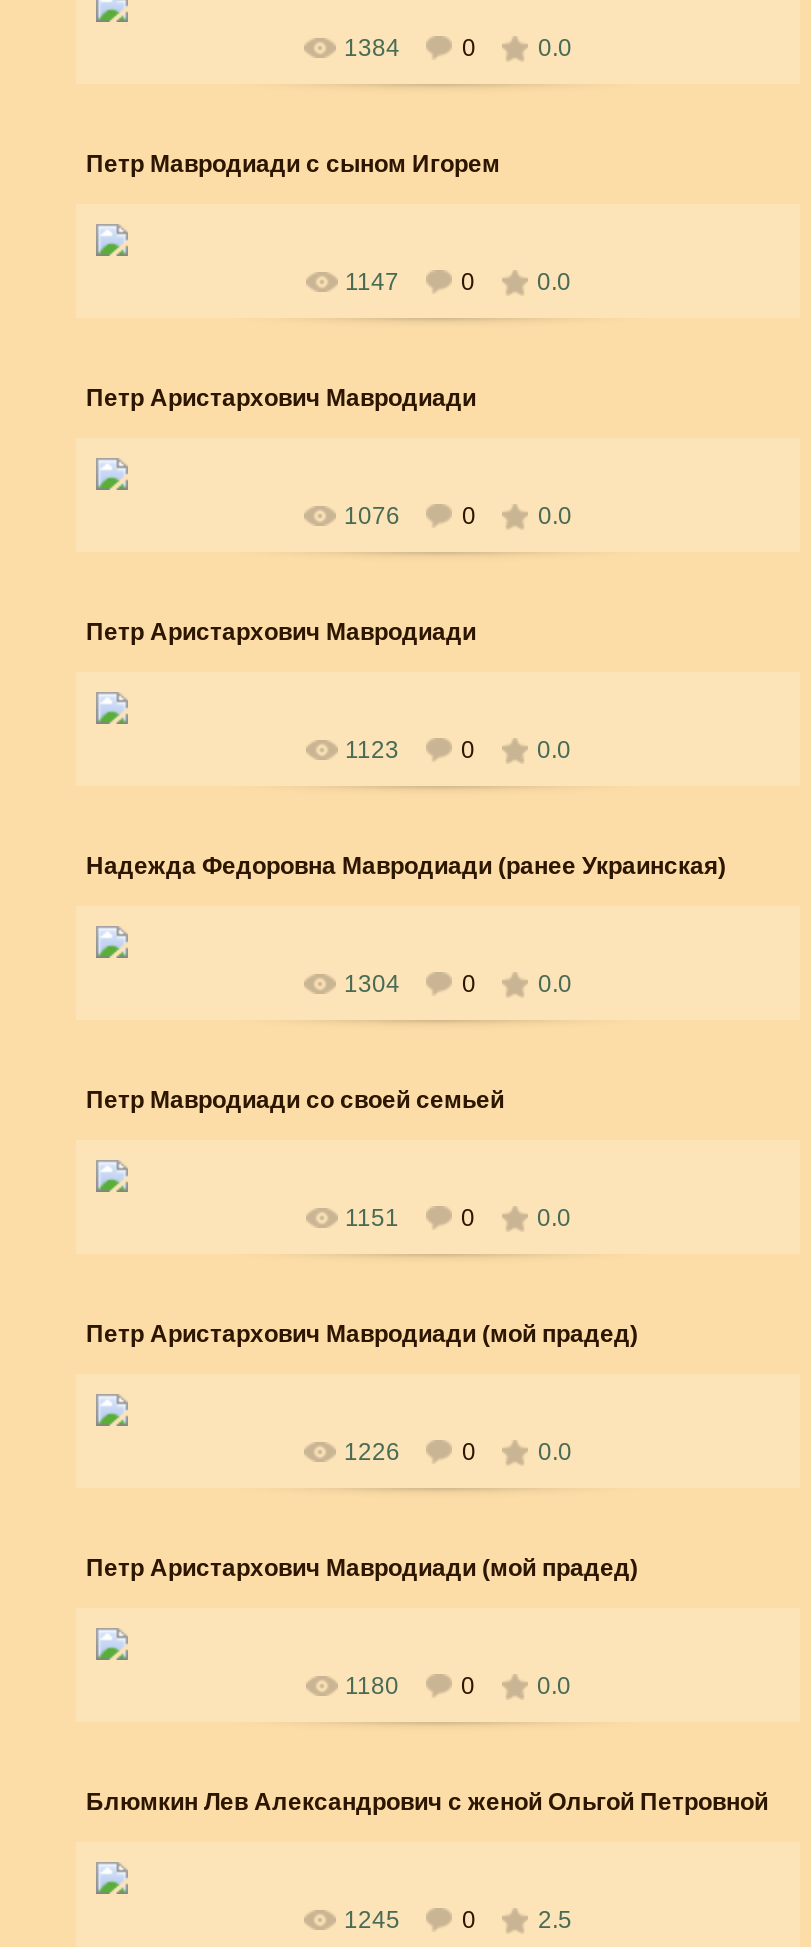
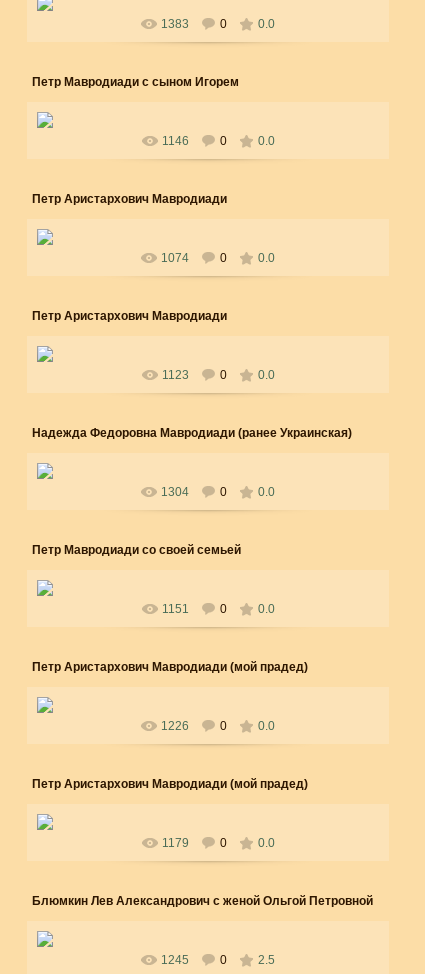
[344,34,400,62] 1384 -> [161,17,189,31] 1383
[345,268,399,296] 1147 -> [161,134,188,148] 1146
[344,502,400,530] 1076 -> [161,251,189,265] 1074
[345,1672,399,1700] 1180 -> [161,836,188,850] 1179

